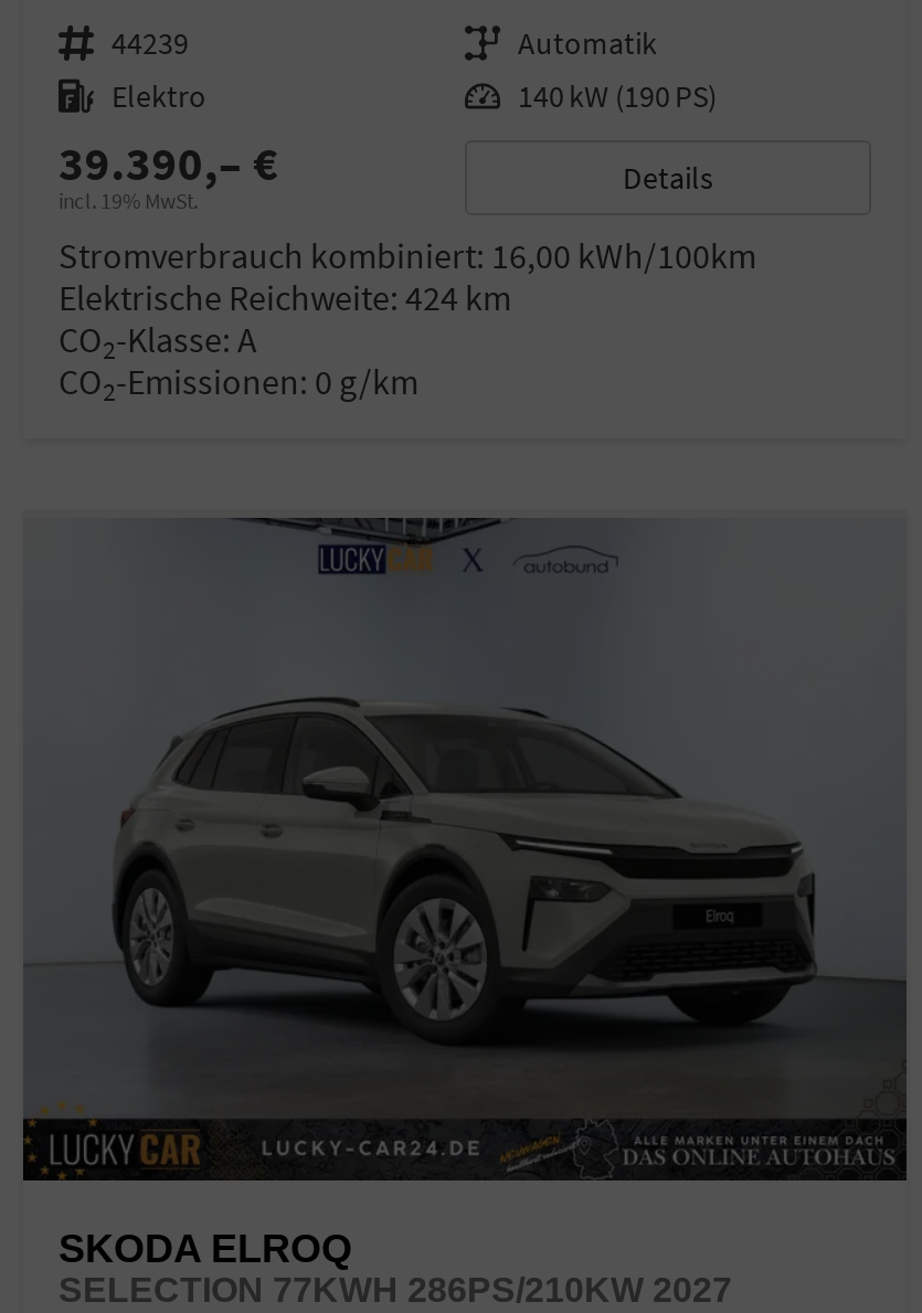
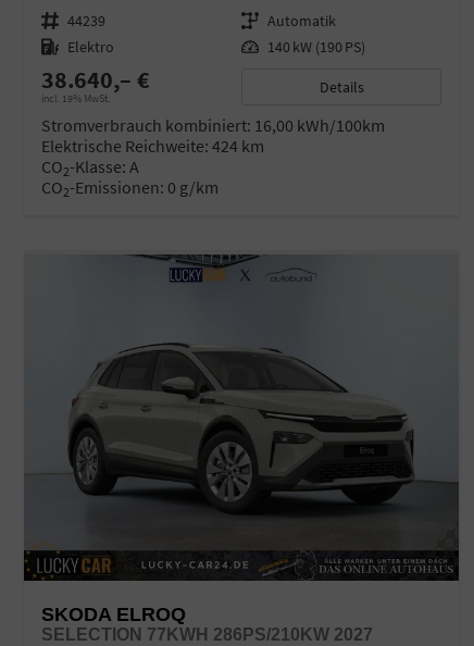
[59,133,279,192] 39.390,– € -> [41,65,150,94] 38.640,– €

